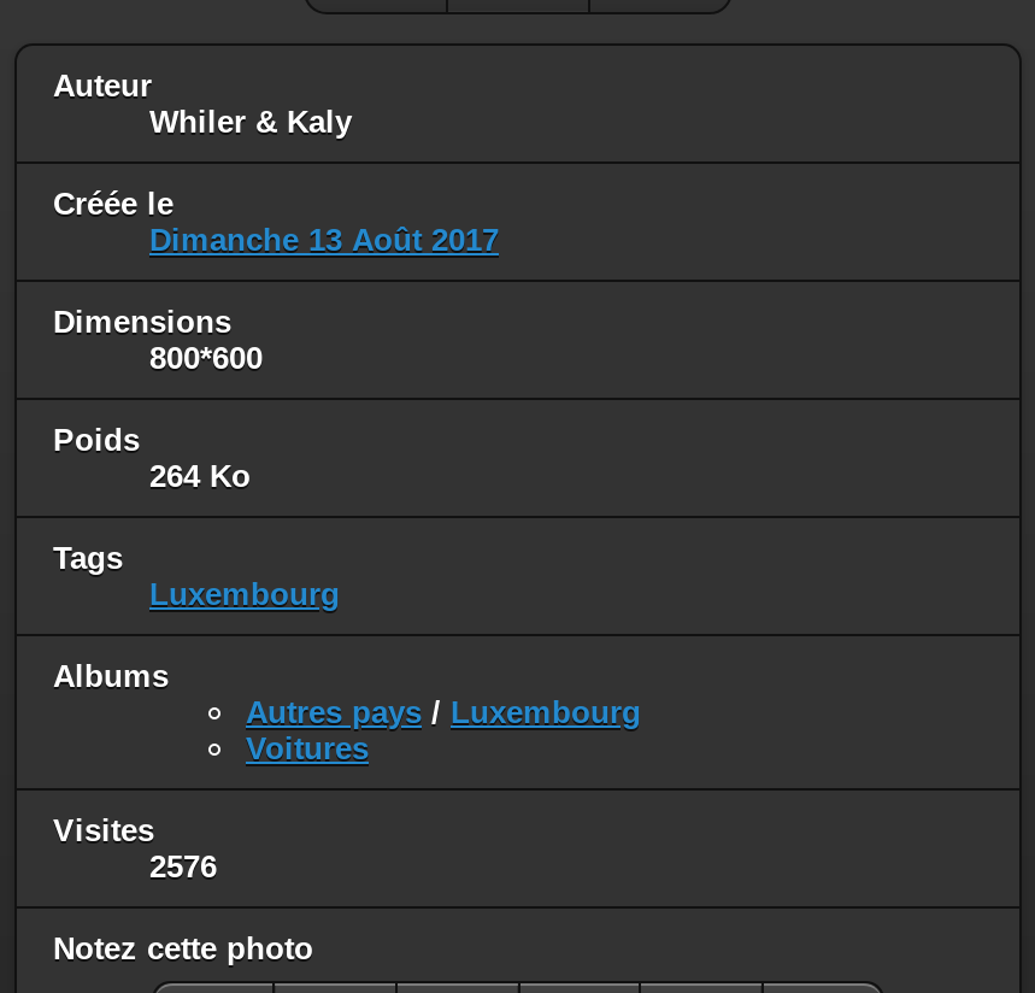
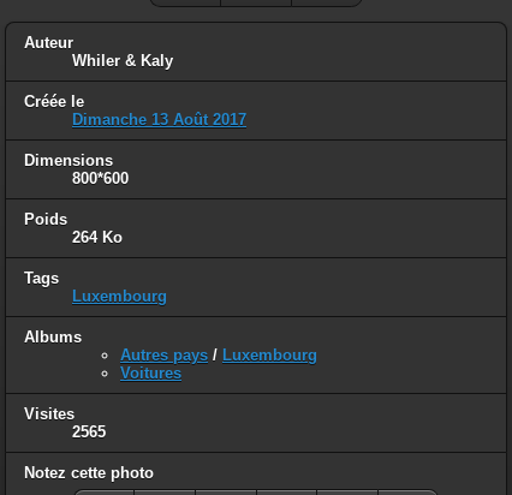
[149,848,217,884] 2576 -> [72,423,106,441] 2565

